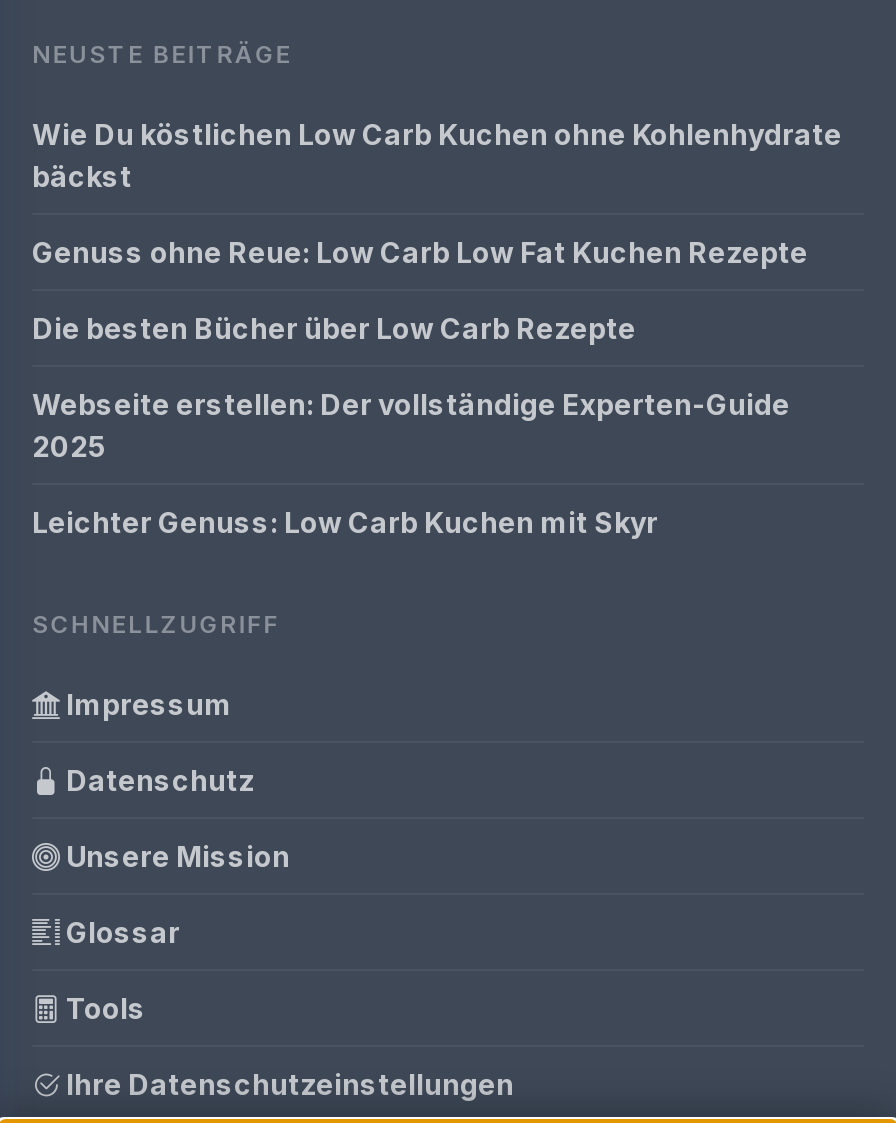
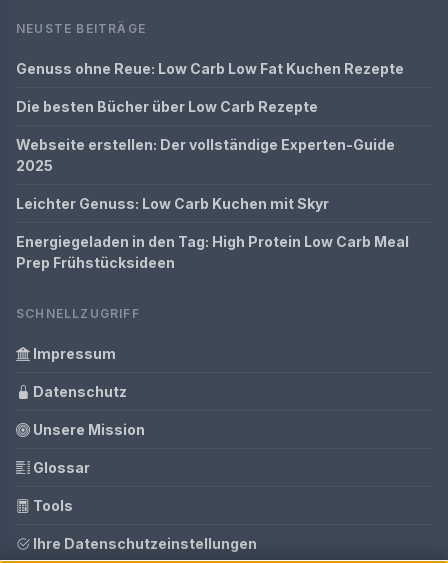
[32,117,842,193] Wie Du köstlichen Low Carb Kuchen ohne Kohlenhydrate | bäckst -> none
moved [32,235,808,539] -> [16,60,404,212]: Genuss ohne Reue: Low Carb Low Fat Kuchen Rezepte | Die besten Bücher über Low Carb Rezepte | Webseite erstellen: Der vollständige Experten-Guide | 2025 | Leichter Genuss: Low Carb Kuchen mit Skyr
none -> [16,233,409,271] Energiegeladen in den Tag: High Protein Low Carb Meal | Prep Frühstücksideen

